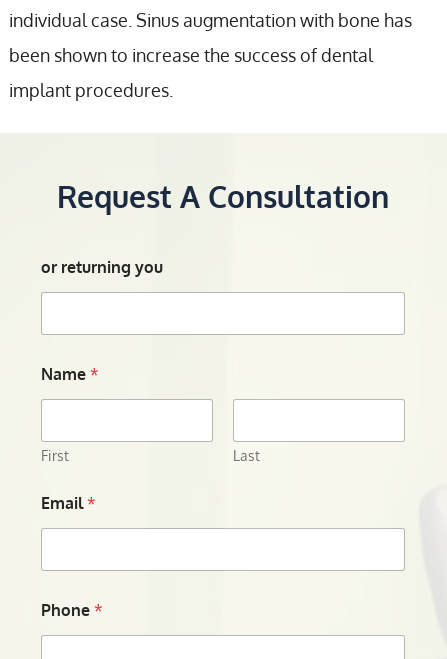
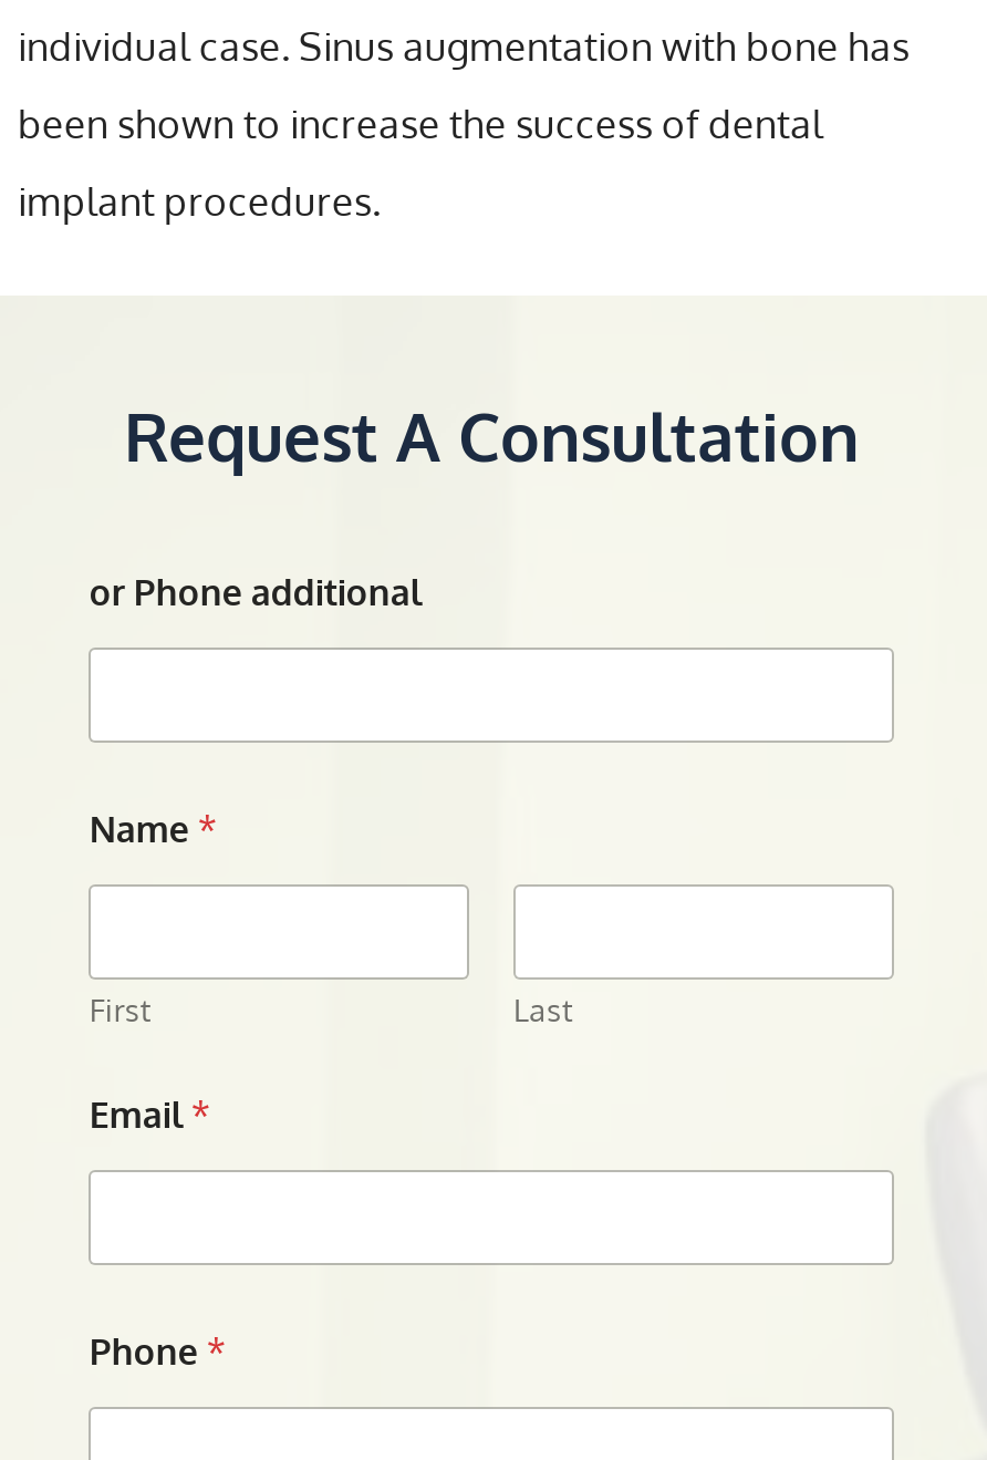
[41,257,163,277] or returning you -> [89,570,421,615] or Phone additional

